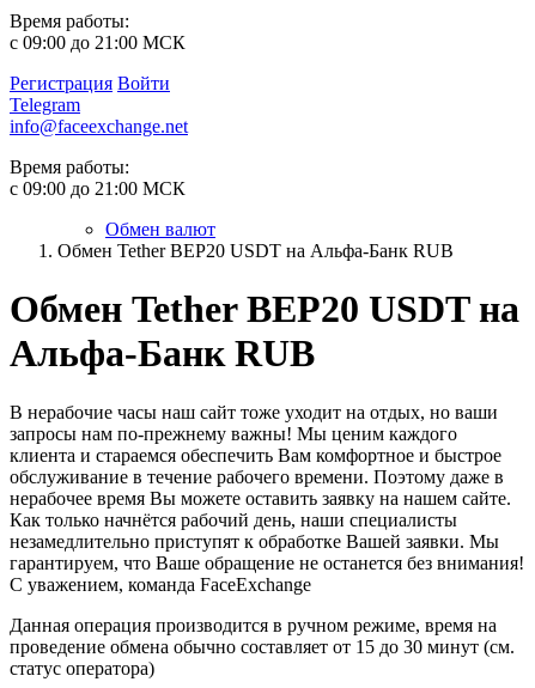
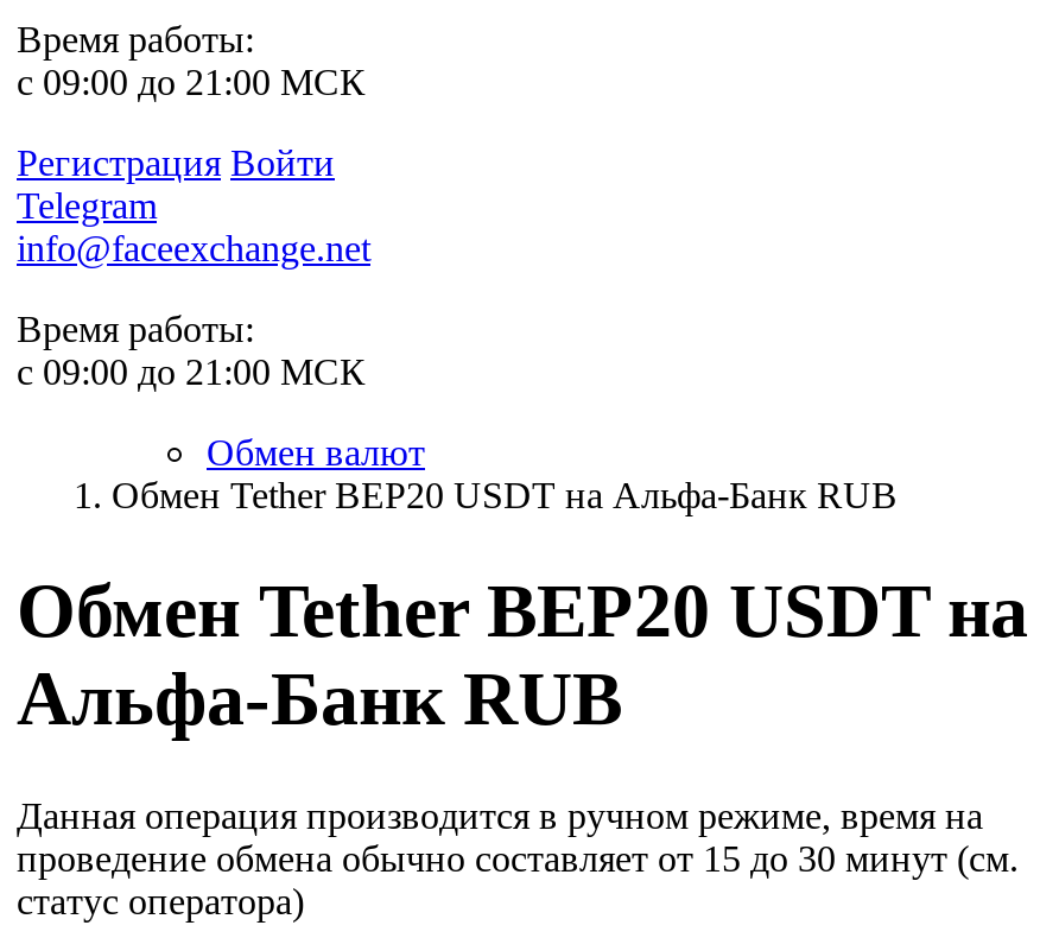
[10,402,524,595] В нерабочие часы наш сайт тоже уходит на отдых, но ваши | запросы нам по-прежнему важны! Мы ценим каждого | клиента и стараемся обеспечить Вам комфортное и быстрое | обслуживание в течение рабочего времени. Поэтому даже в | нерабочее время Вы можете оставить заявку на нашем сайте. | Как только начнётся рабочий день, наши специалисты | незамедлительно приступят к обработке Вашей заявки. Мы | гарантируем, что Ваше обращение не останется без внимания! | С уважением, команда FaceExchange -> none

